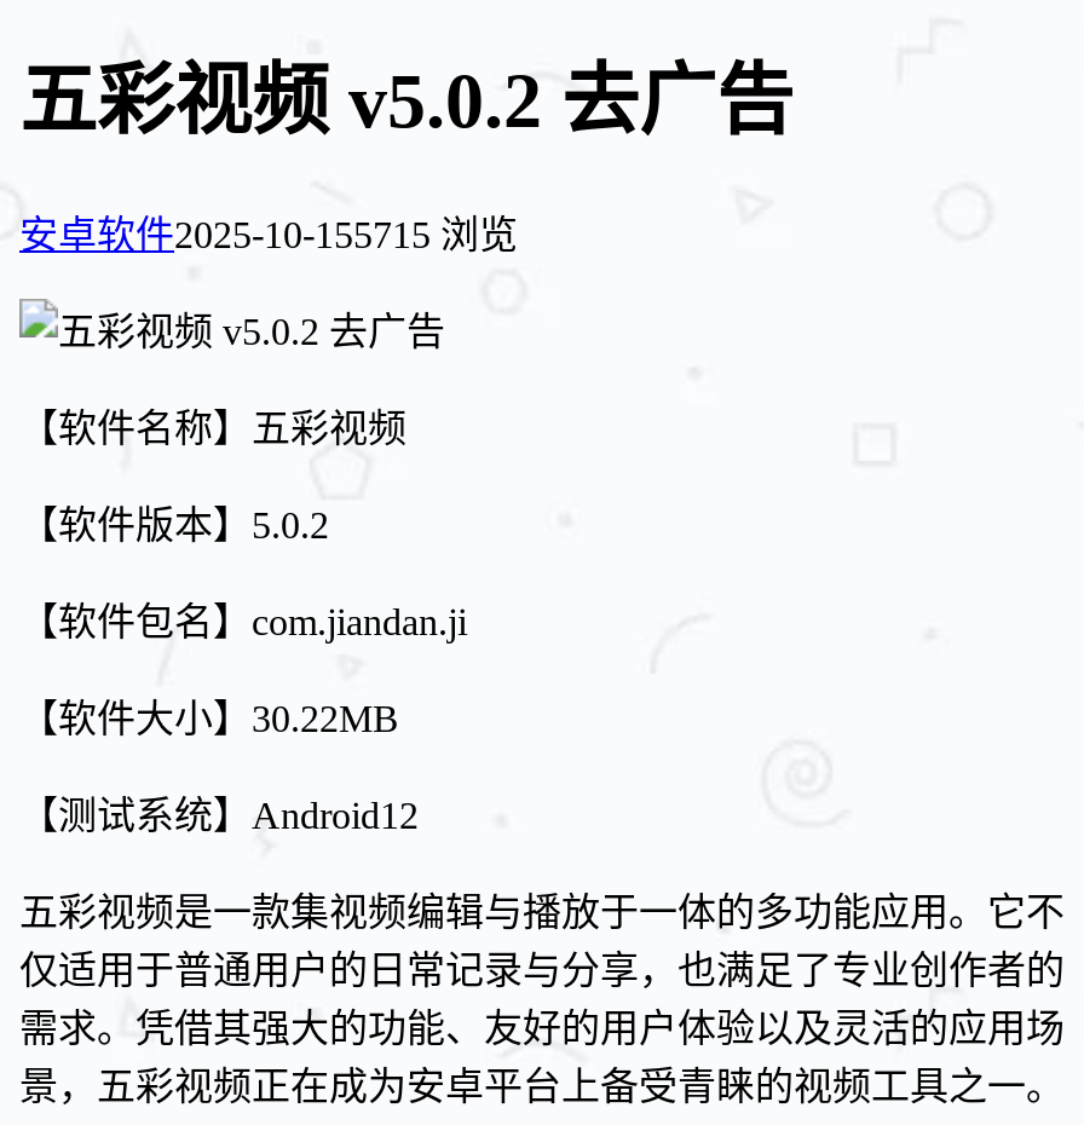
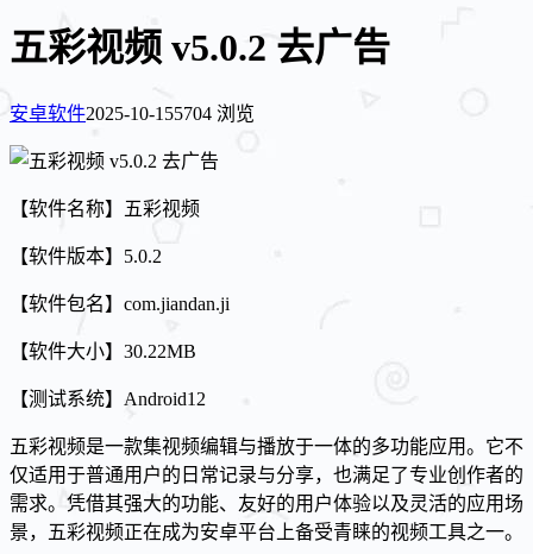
[19,213,518,255] 安卓软件2025-10-155715 浏览 -> [10,103,255,123] 安卓软件2025-10-155704 浏览

